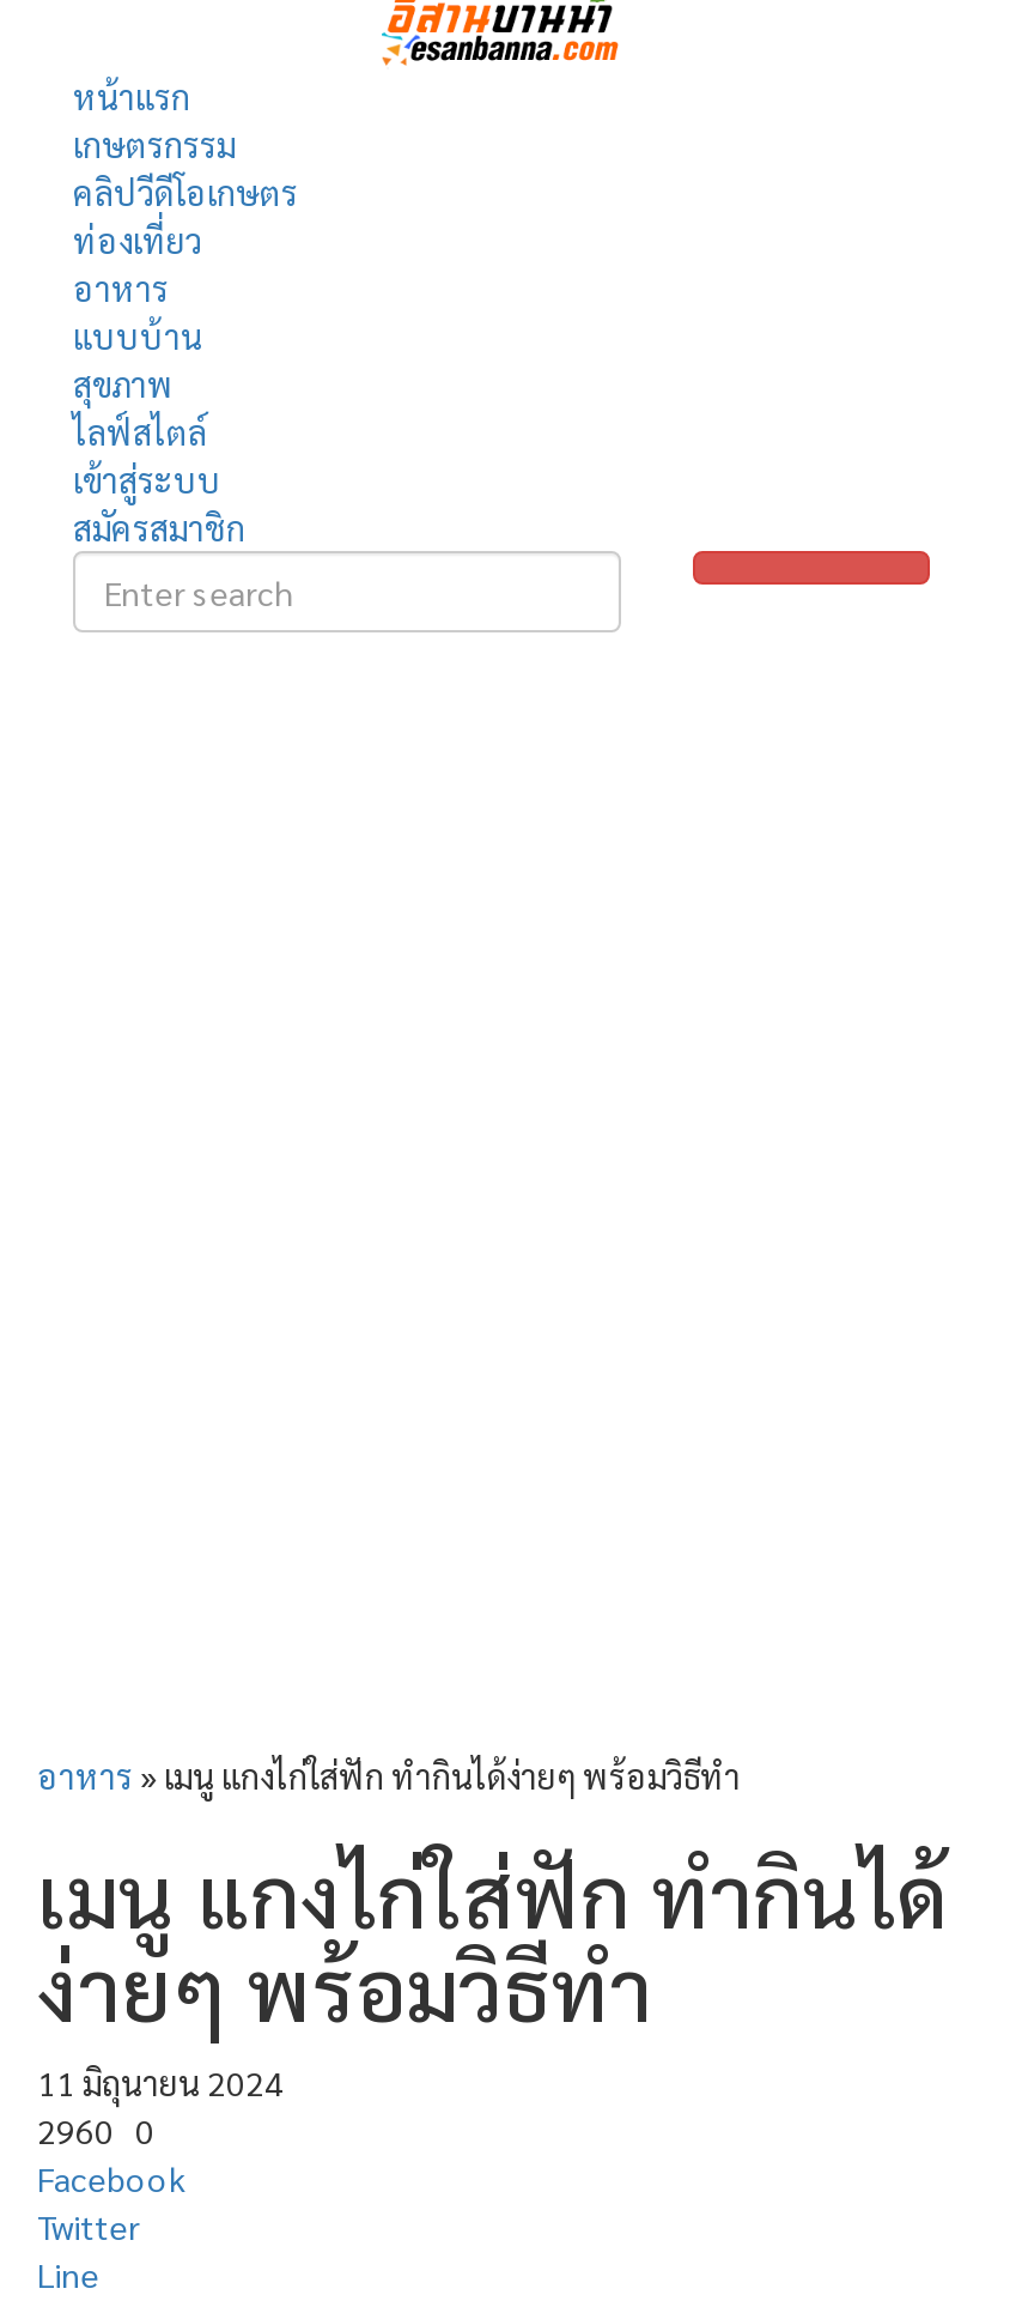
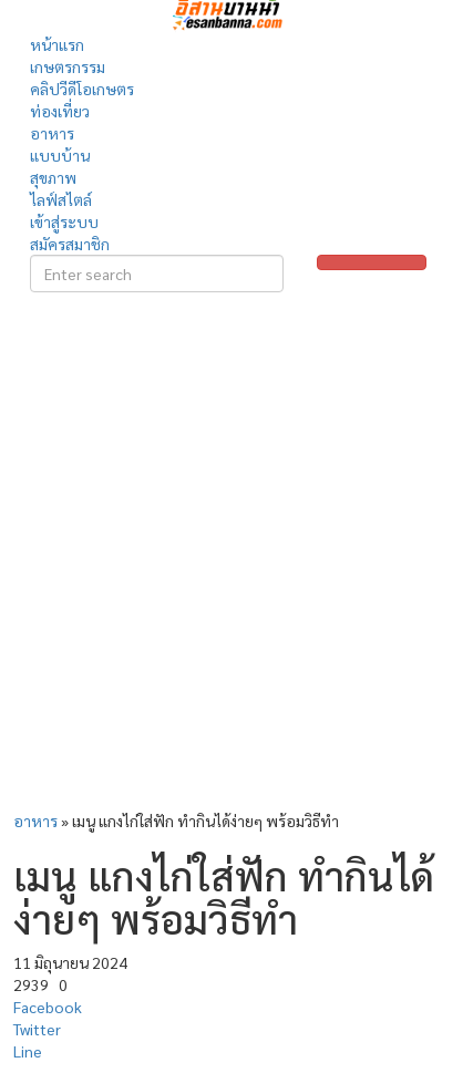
[37,2108,154,2151] 2960 0 -> [13,974,68,994] 2939 0

